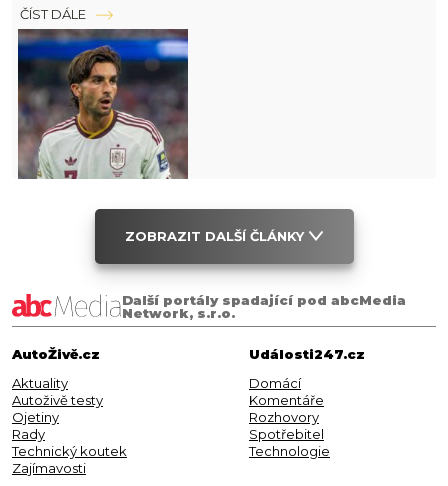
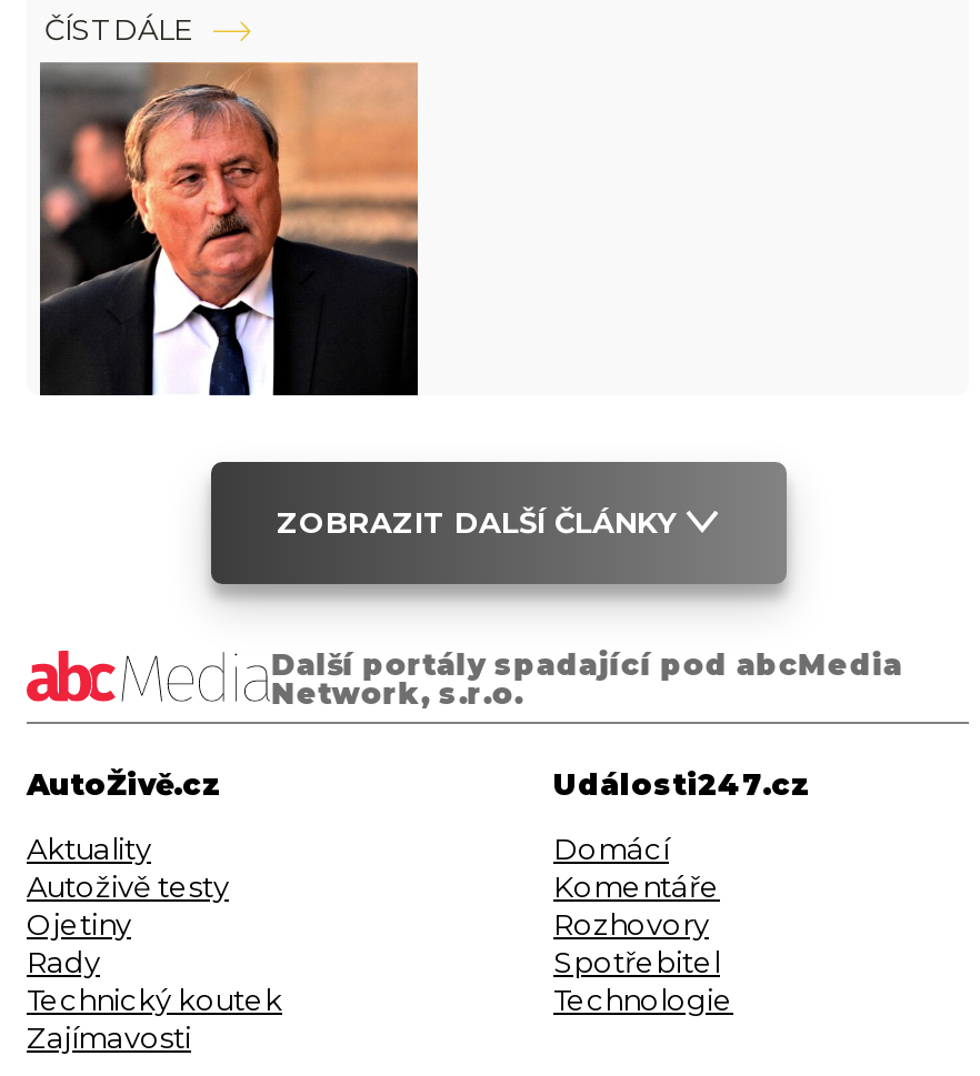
[17,28,189,180] [image] -> [38,60,420,398] [image]

